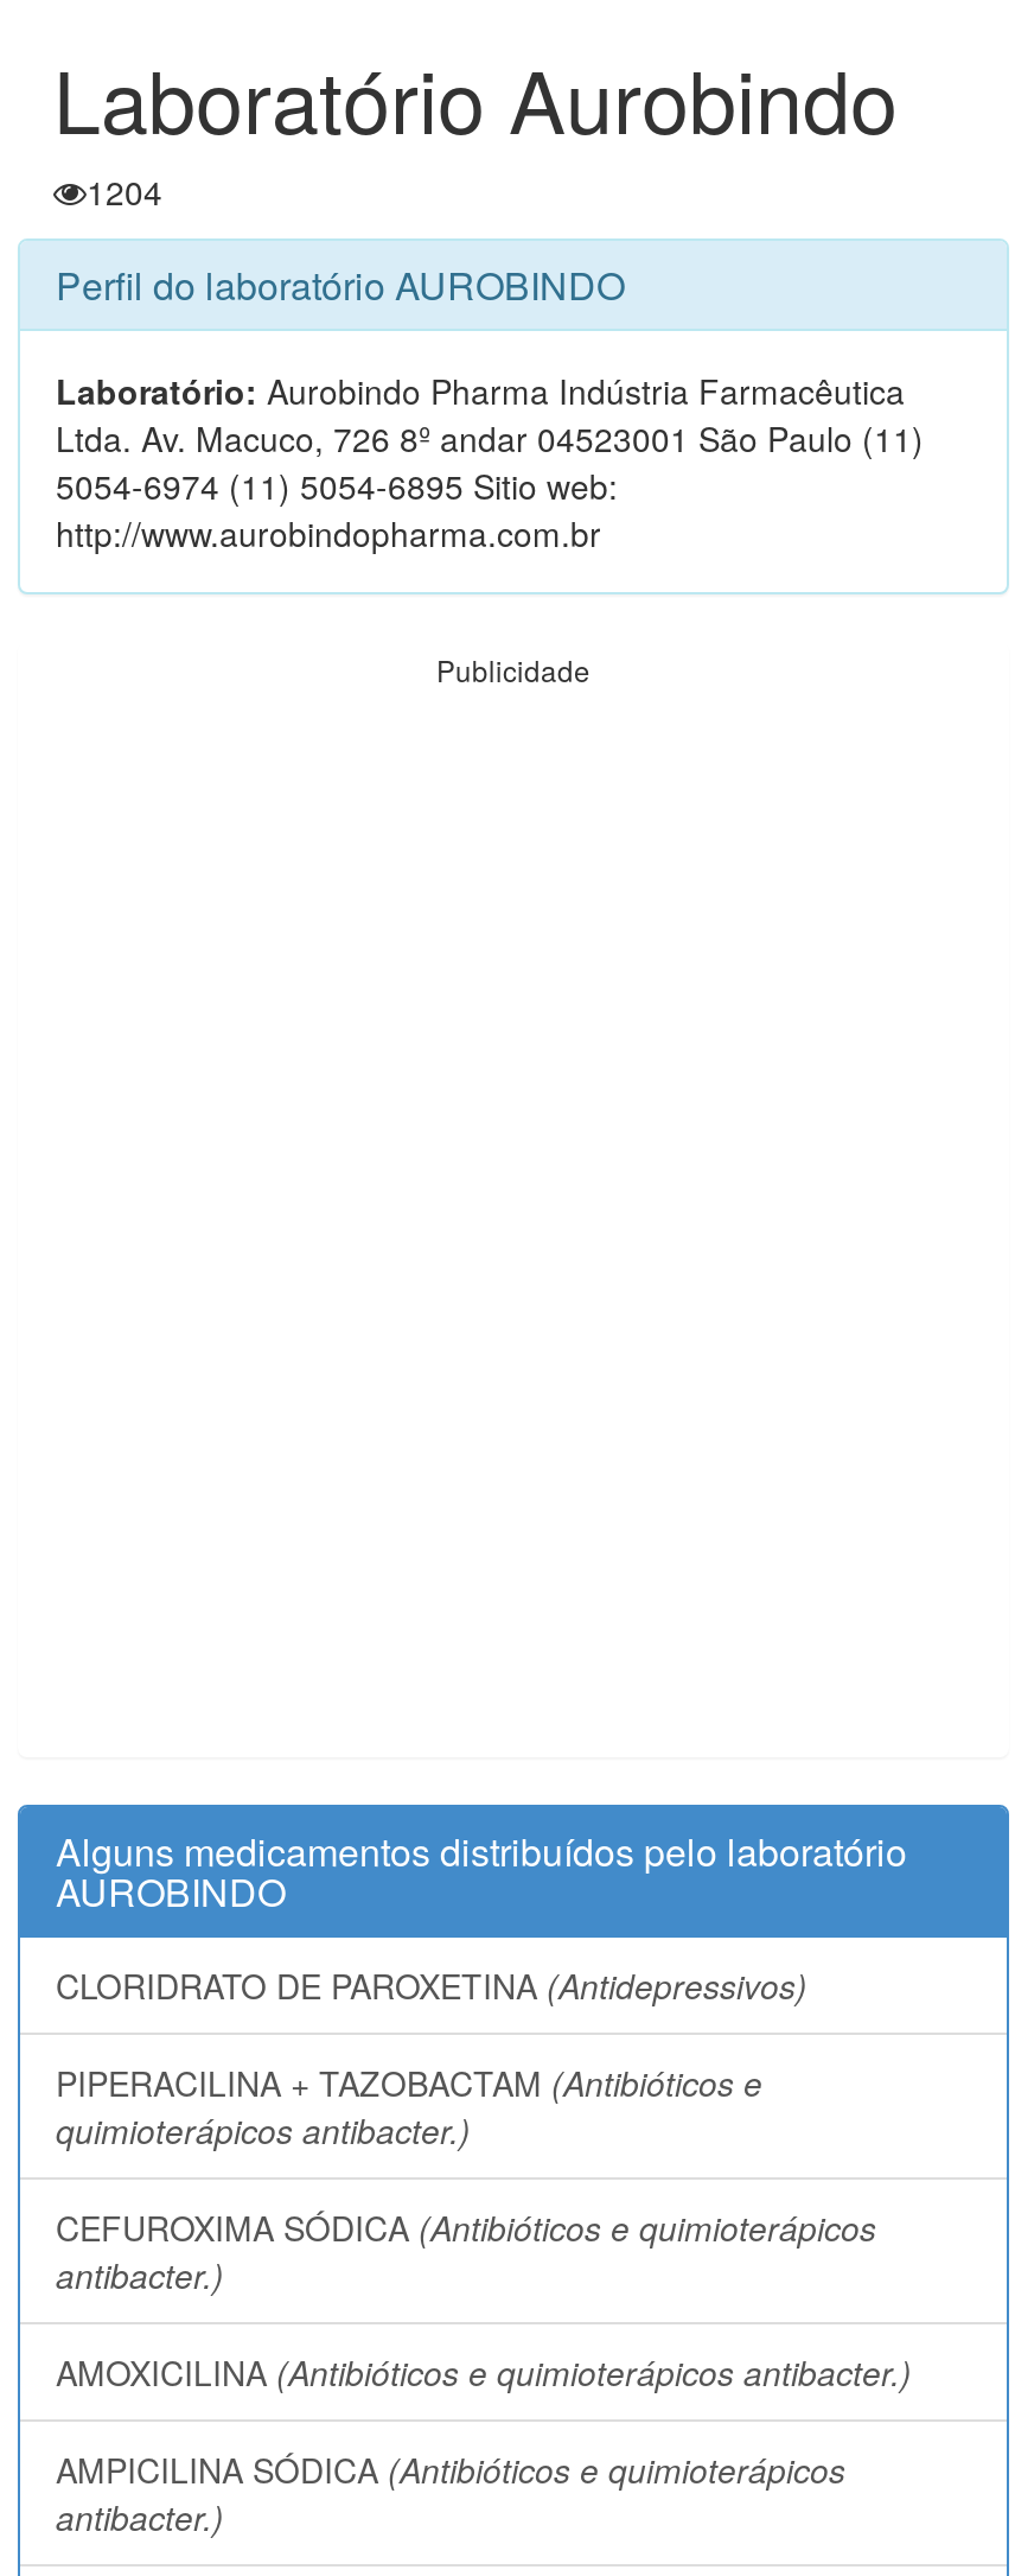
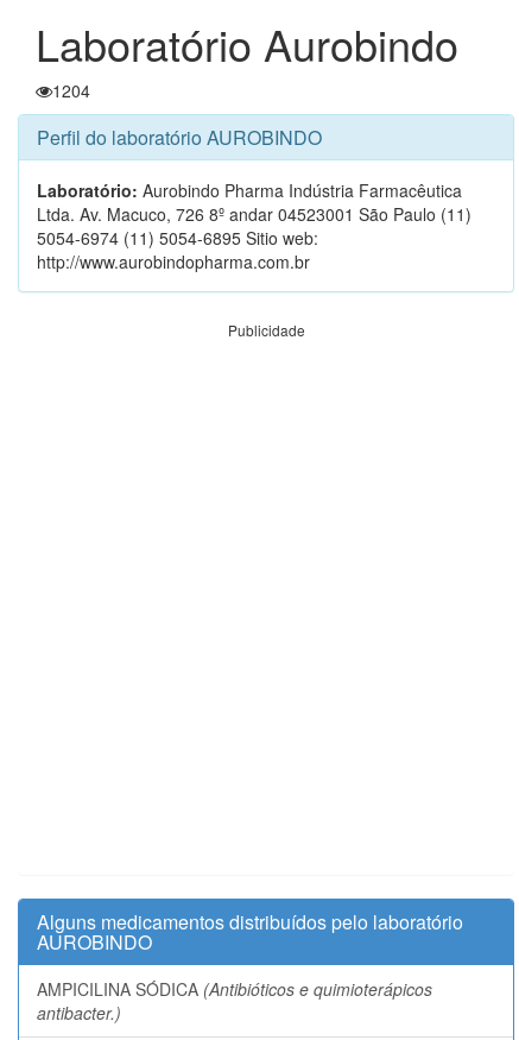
[56,1961,912,2396] CLORIDRATO DE PAROXETINA (Antidepressivos) | PIPERACILINA + TAZOBACTAM (Antibióticos e | quimioterápicos antibacter.) | CEFUROXIMA SÓDICA (Antibióticos e quimioterápicos | antibacter.) | AMOXICILINA (Antibióticos e quimioterápicos antibacter.) -> none

